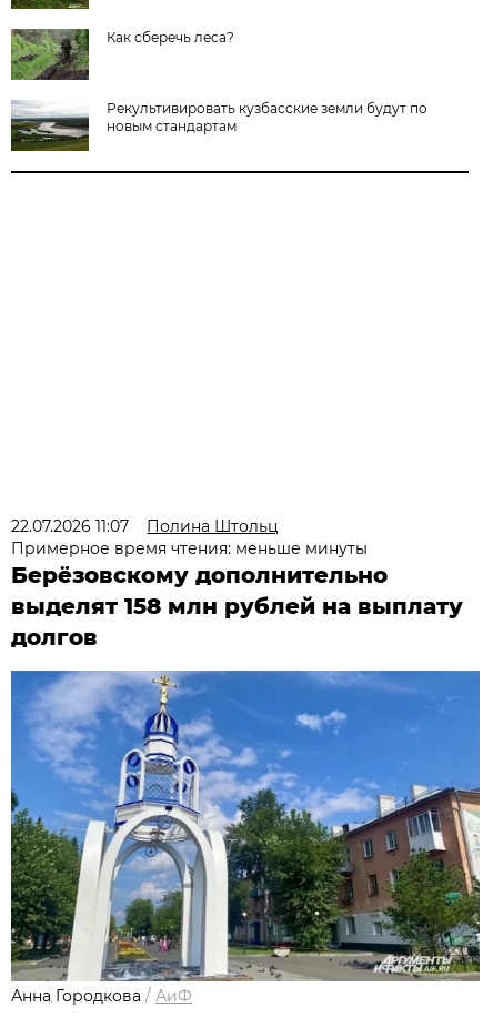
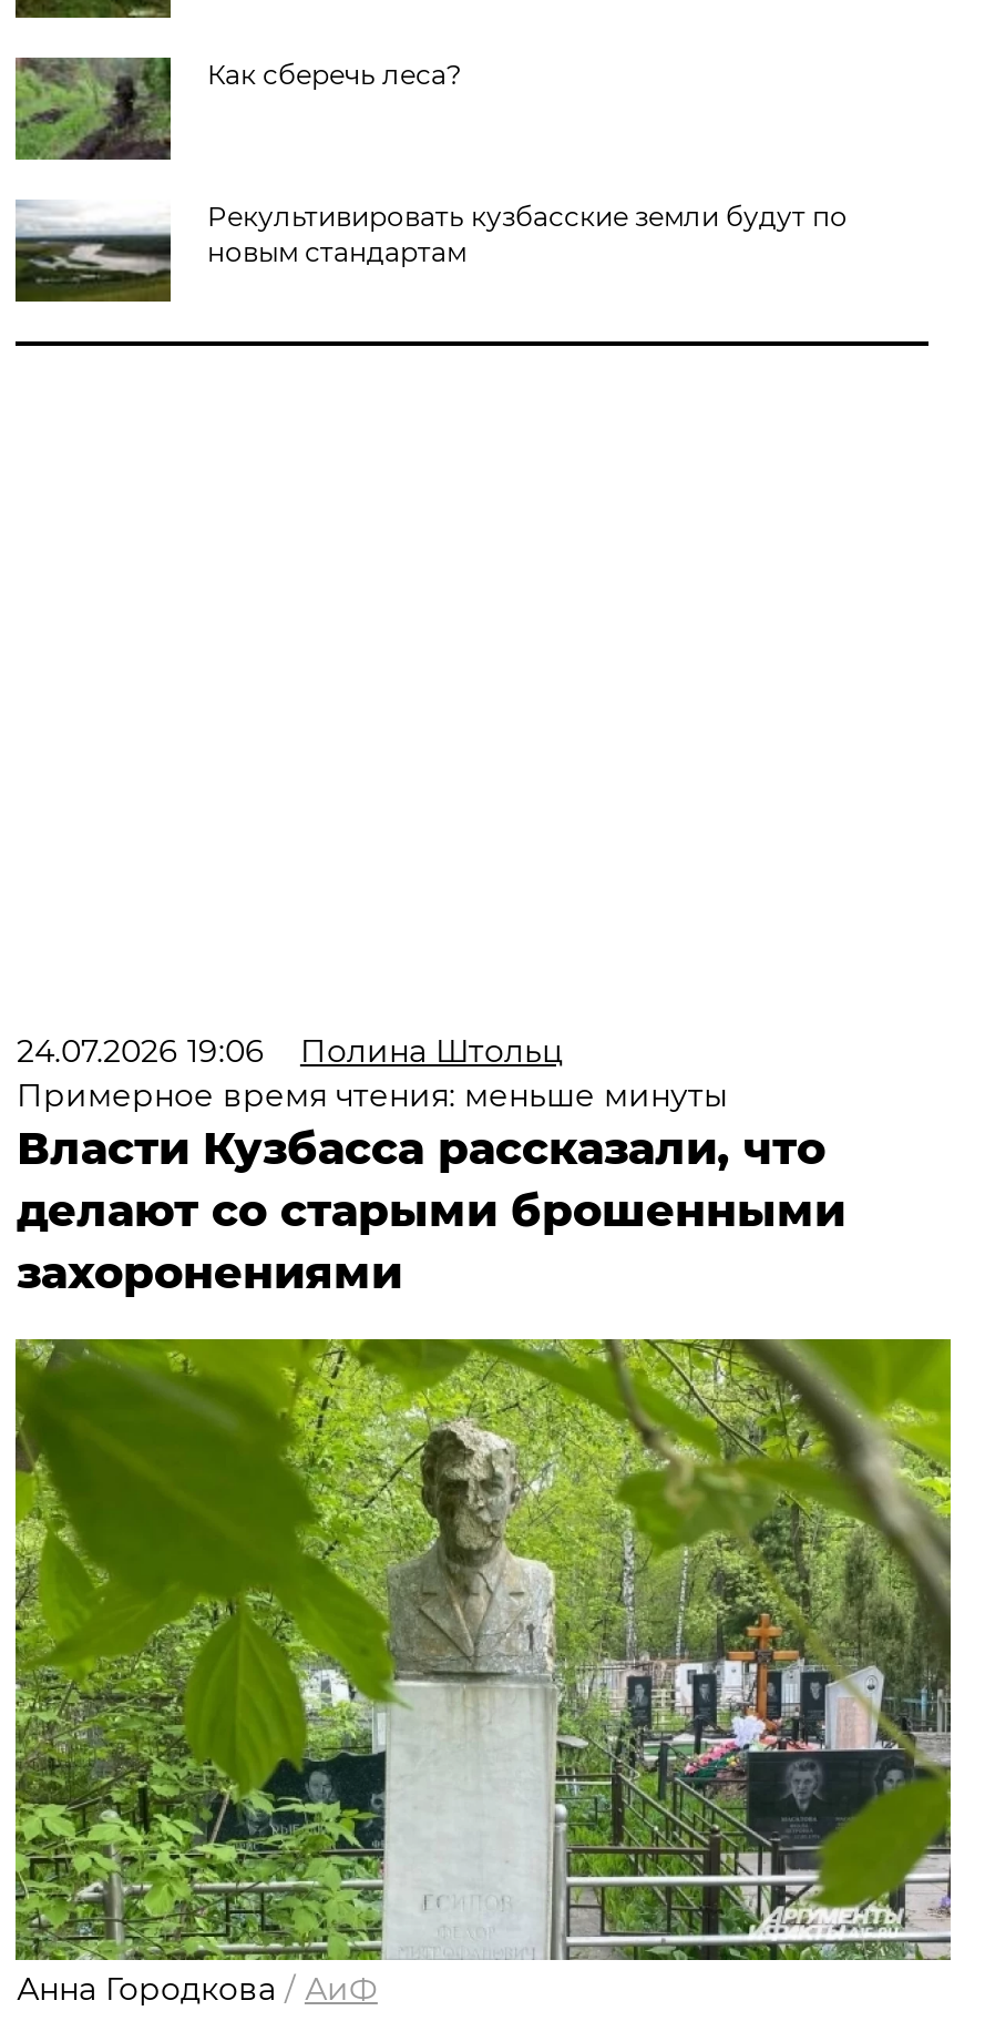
[12,516,279,536] 22.07.2026 11:07 Полина Штольц -> [16,1031,564,1071] 24.07.2026 19:06 Полина Штольц
[12,562,463,651] Берёзовскому дополнительно | выделят 158 млн рублей на выплату | долгов -> [16,1122,845,1299] Власти Кузбасса рассказали, что | делают со старыми брошенными | захоронениями
[10,669,481,983] [image] -> [13,1337,953,1962] [image]

